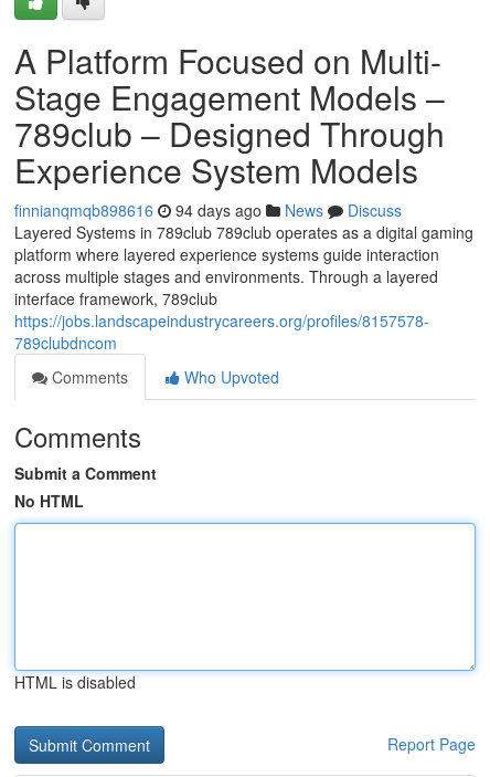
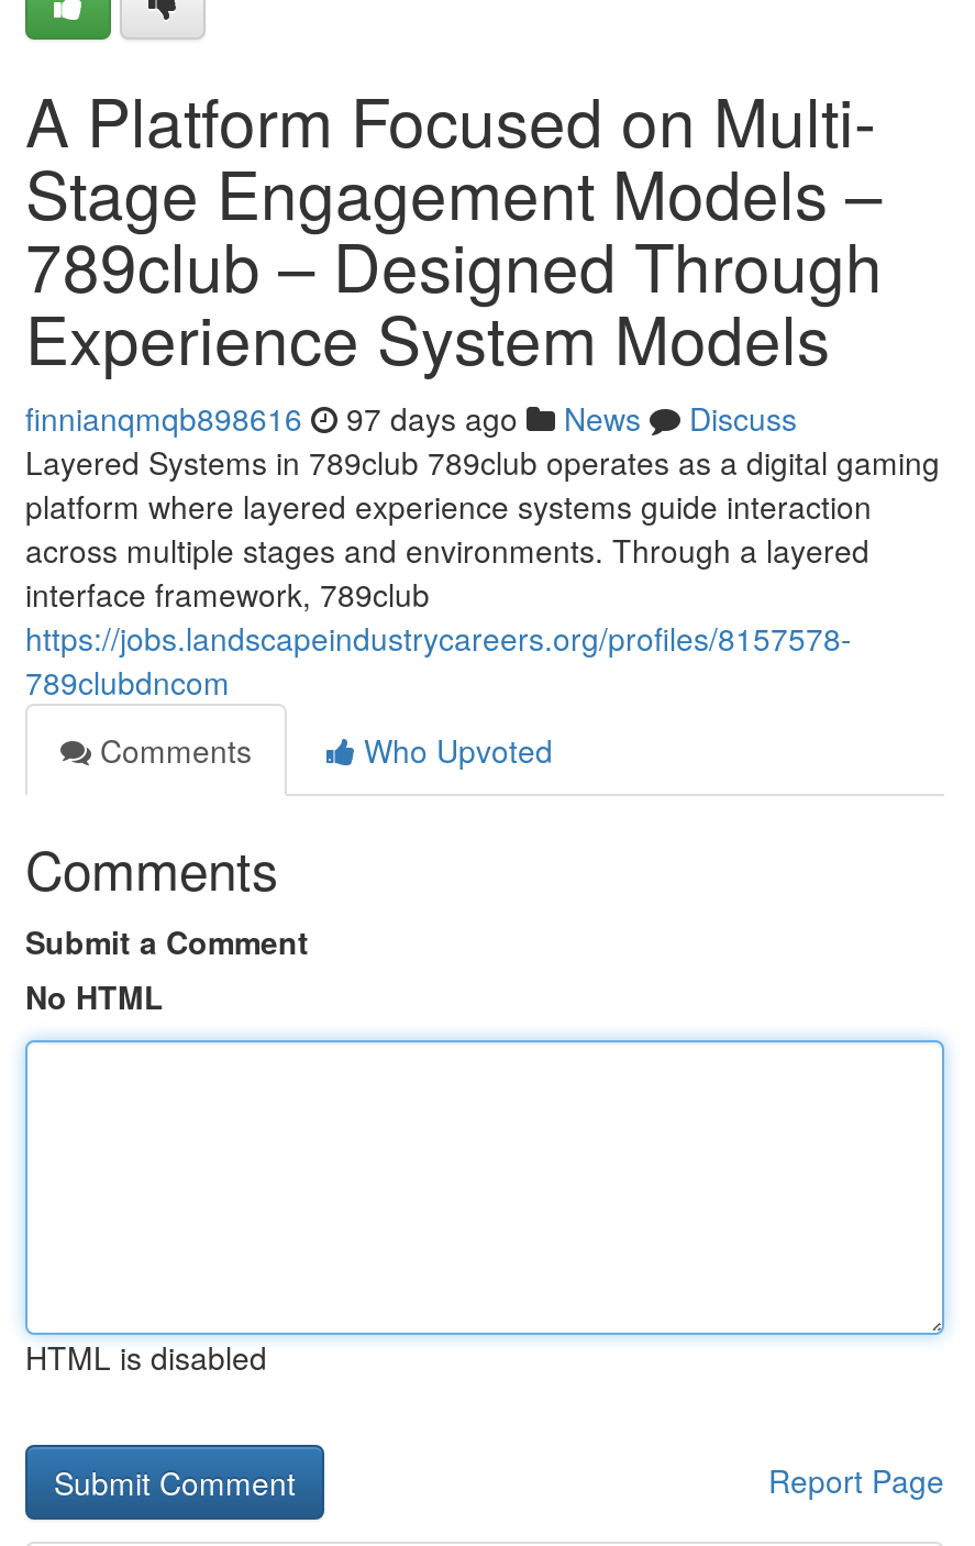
[14,199,402,221] finnianqmqb898616 94 days ago News Discuss -> [25,396,797,440] finnianqmqb898616 97 days ago News Discuss

